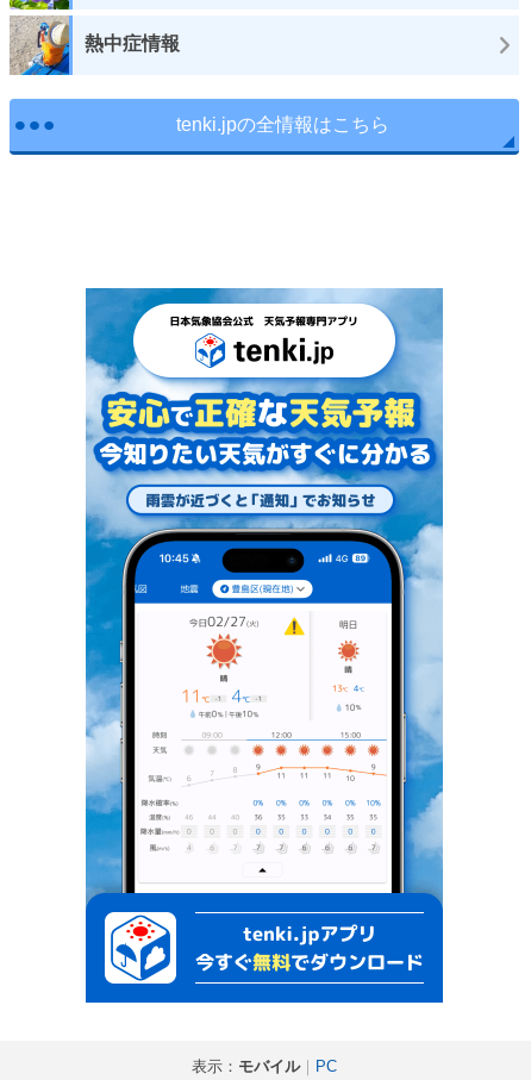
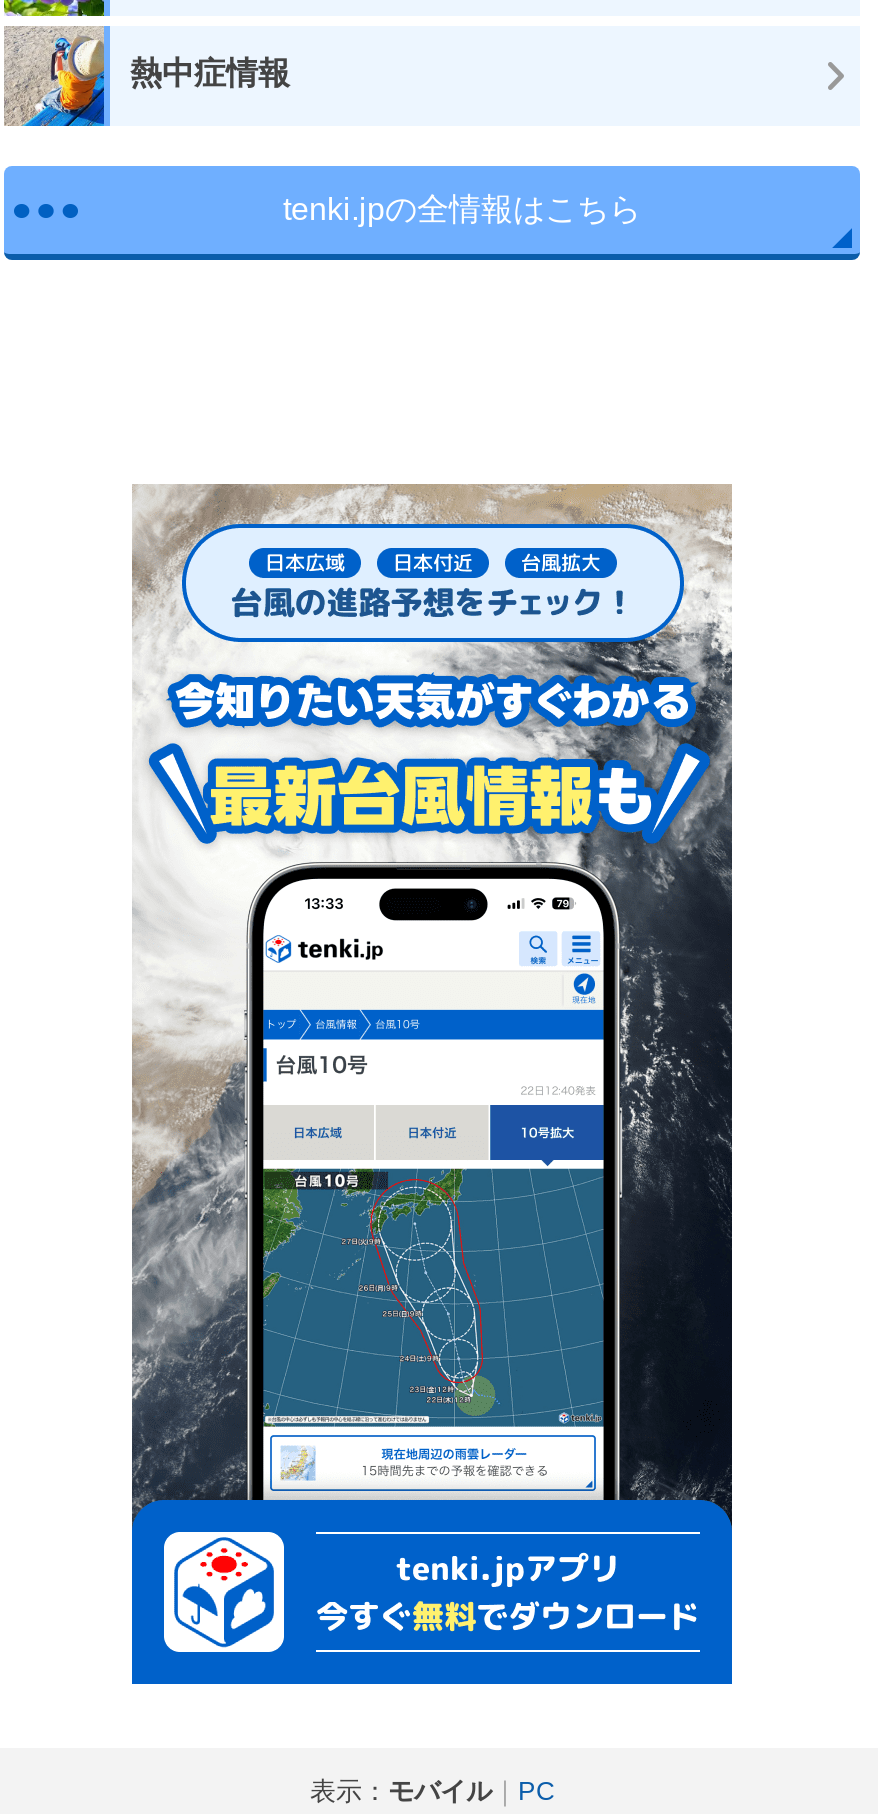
[85,287,444,906] [image] -> [130,482,734,1524] [image]

